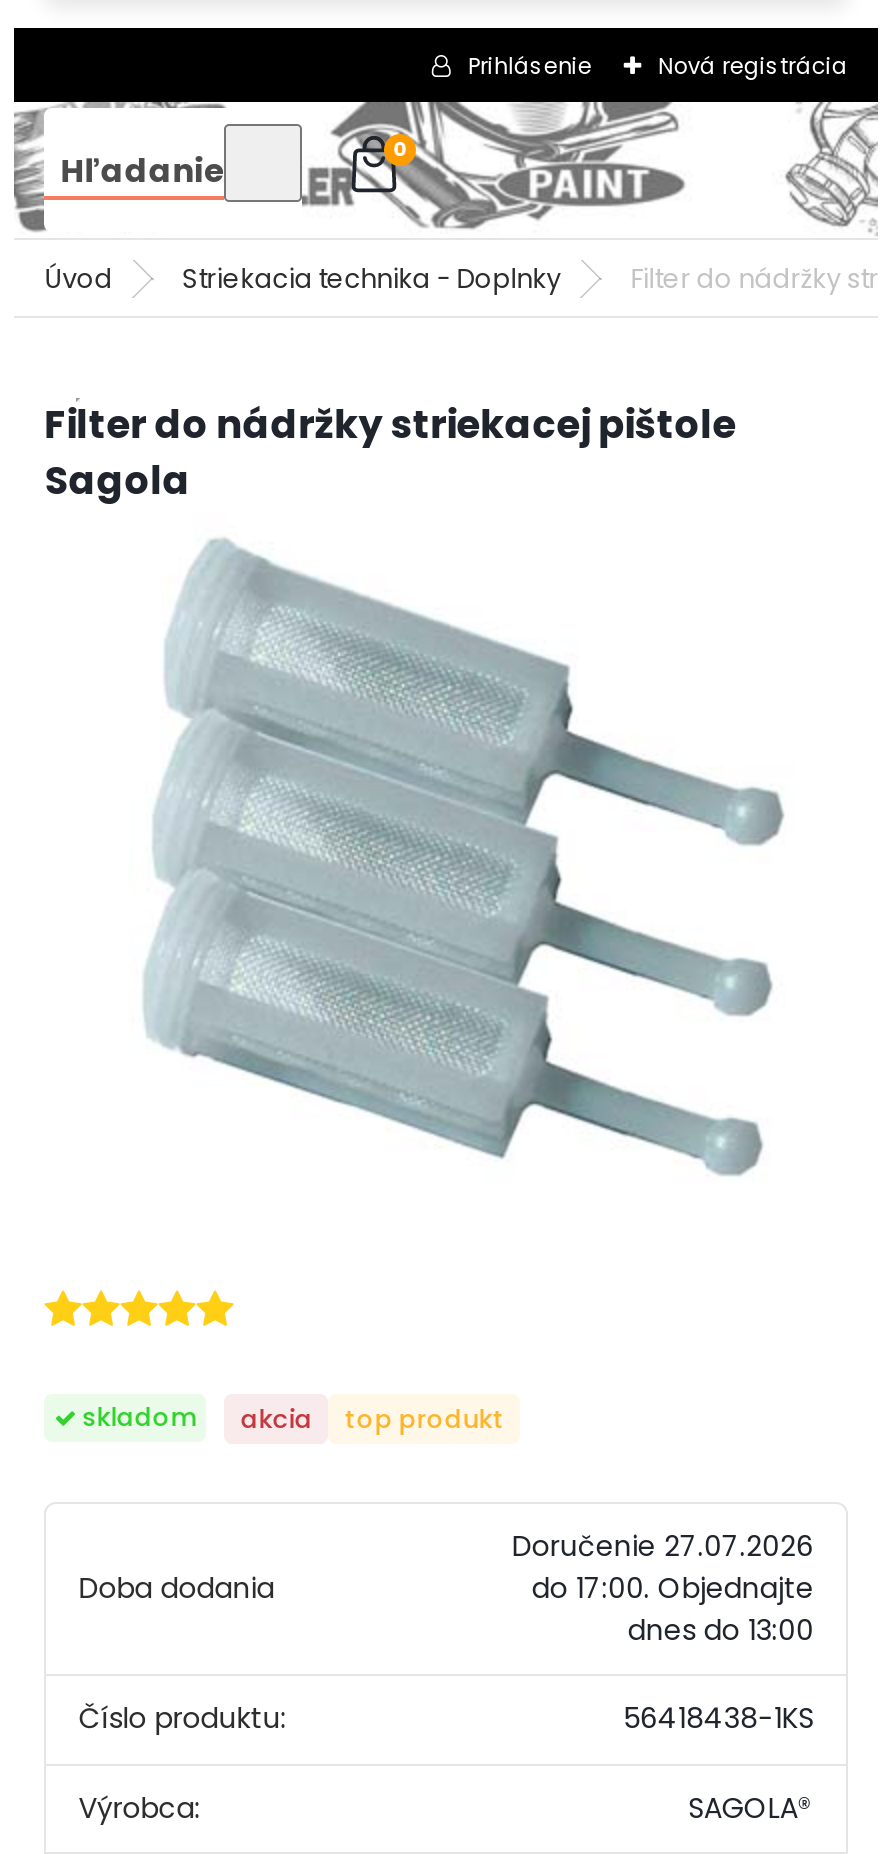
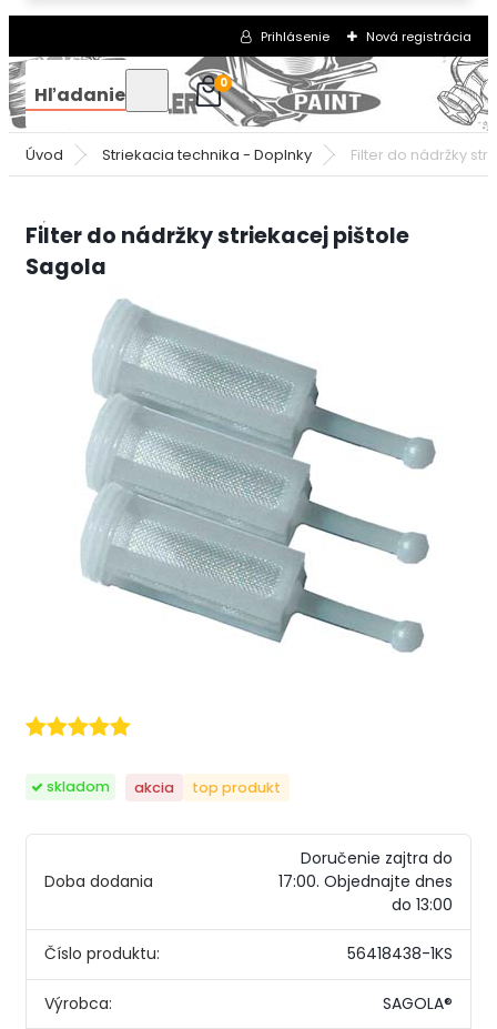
[512,1526,814,1650] Doručenie 27.07.2026 | do 17:00. Objednajte | dnes do 13:00 -> [278,847,452,916] Doručenie zajtra do | 17:00. Objednajte dnes | do 13:00

